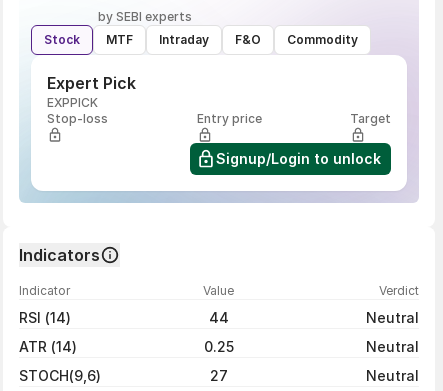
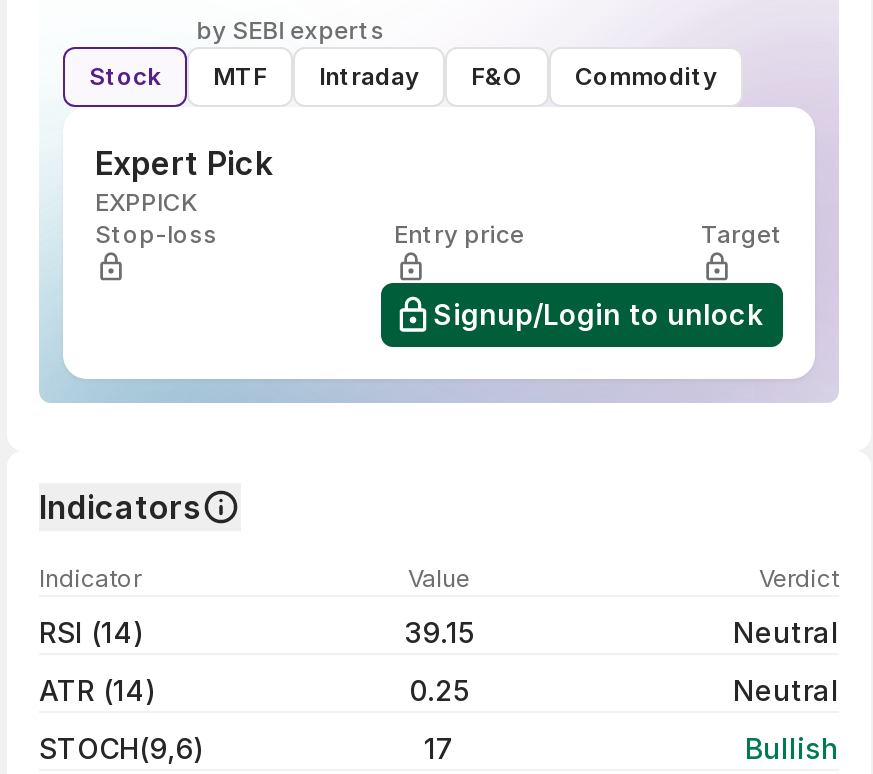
[209,309,229,326] 44 -> [404,615,474,649] 39.15
[210,367,419,384] 27 | Neutral -> [424,731,839,765] 17 | Bullish

